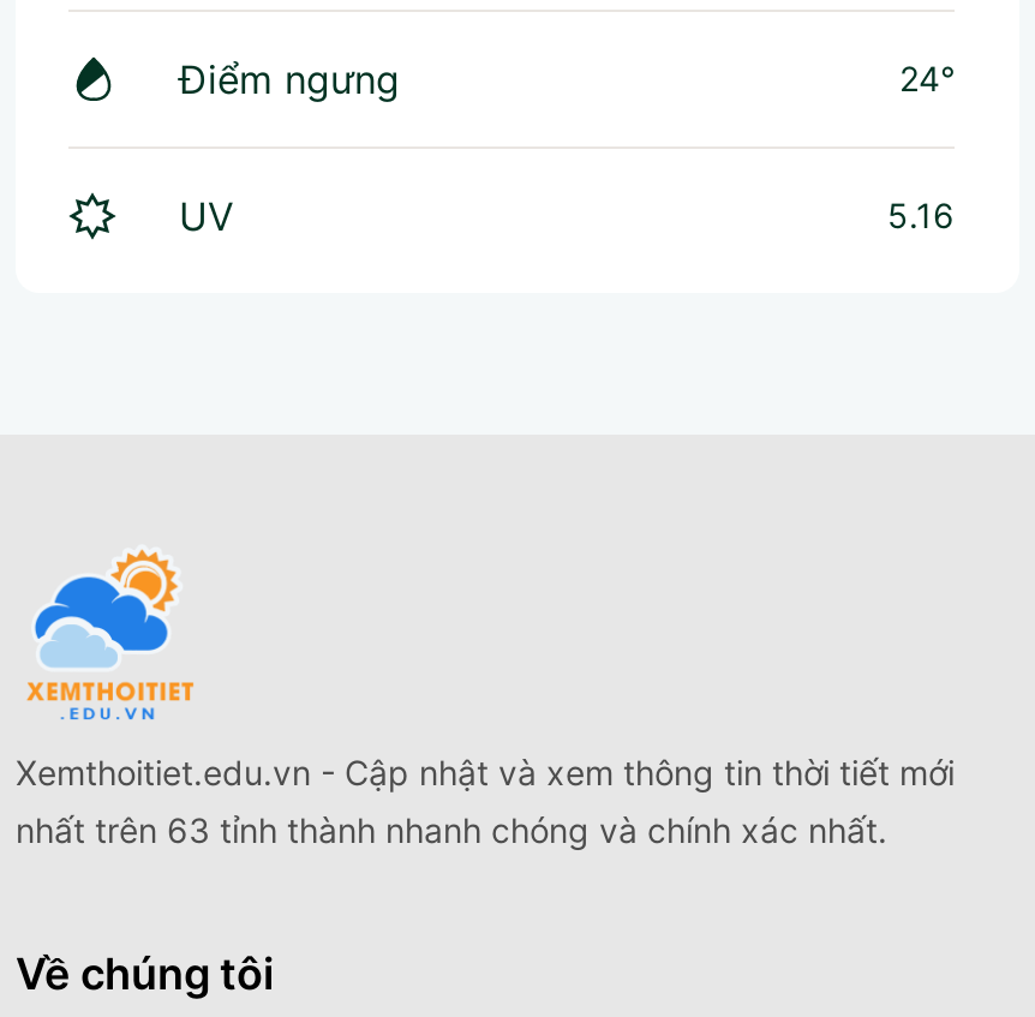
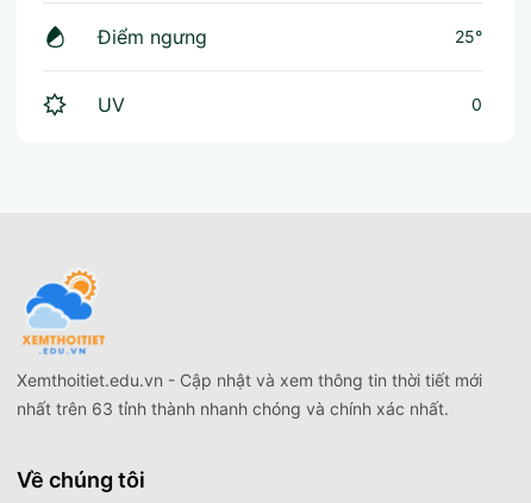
[899,57,955,97] 24° -> [455,26,482,46] 25°
[887,194,955,234] 5.16 -> [471,93,482,114] 0

